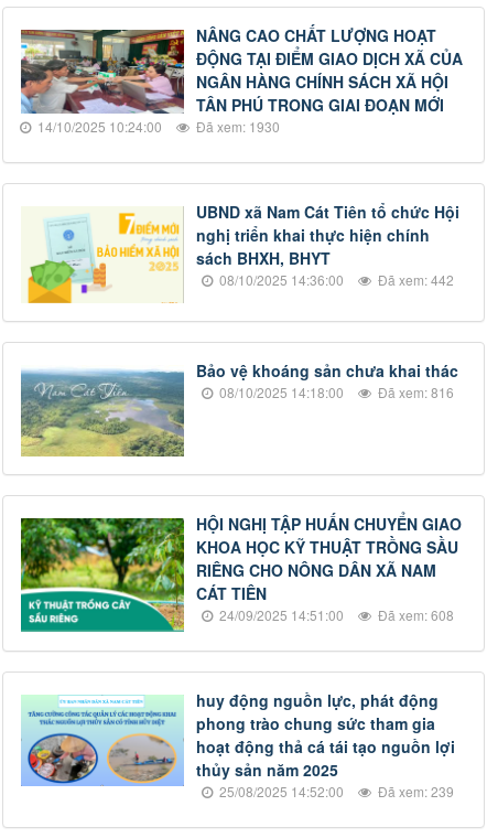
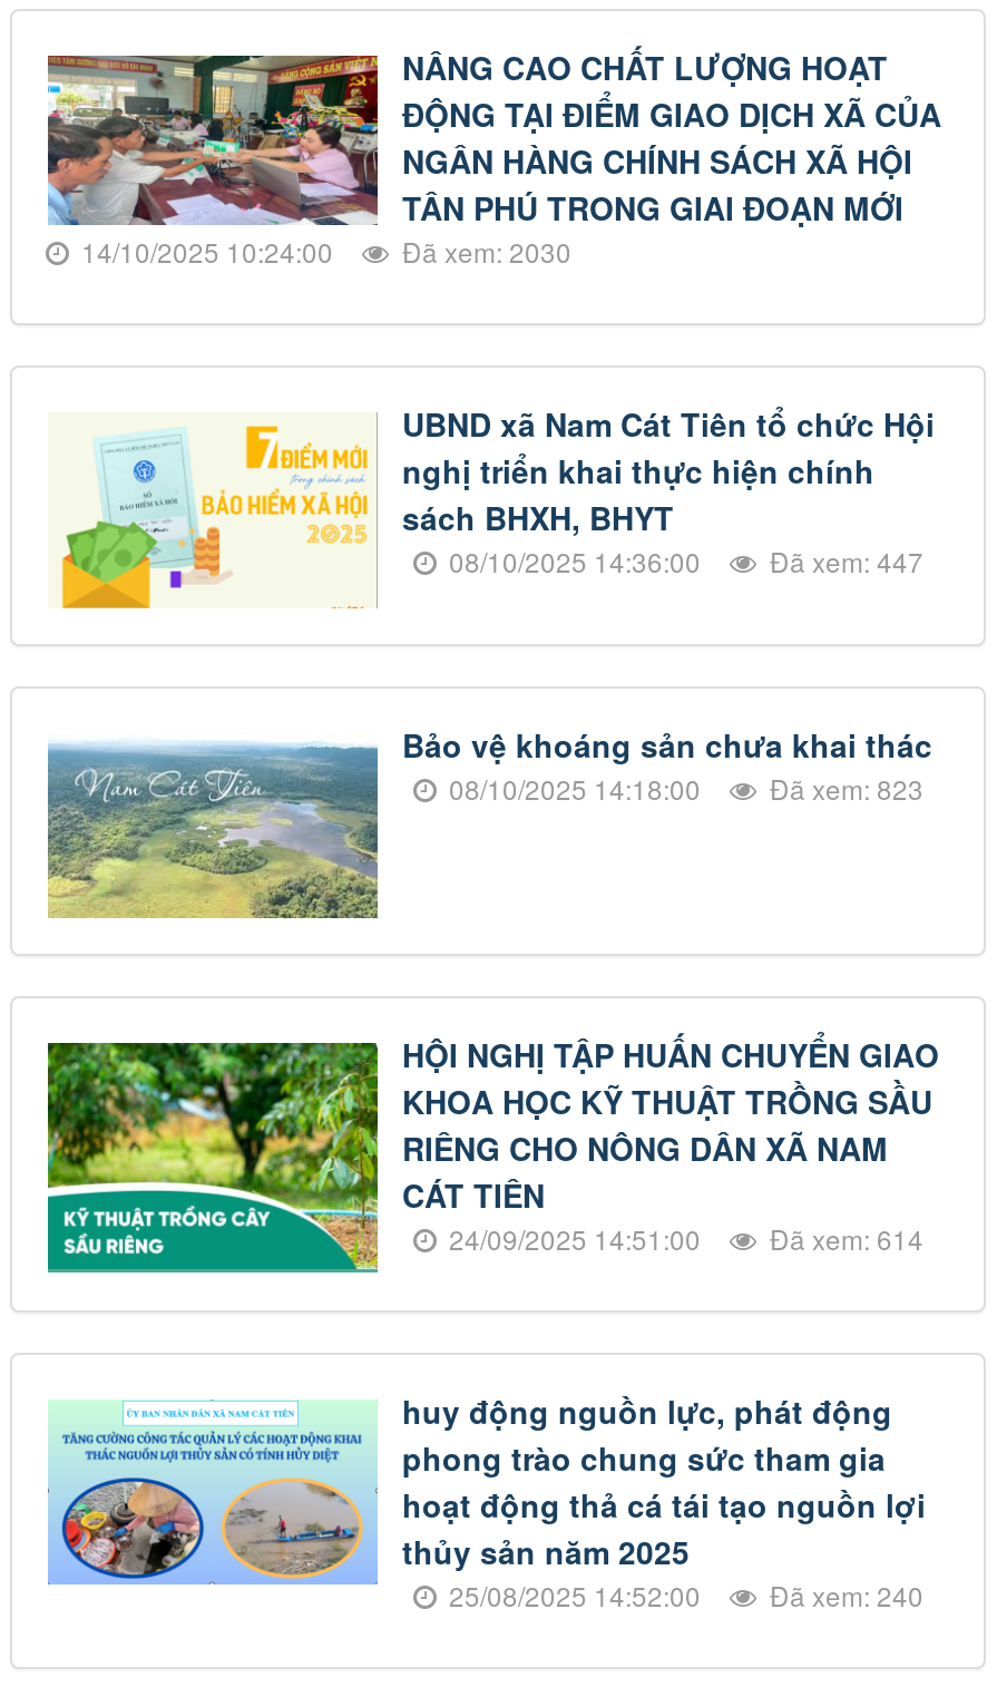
[34,116,280,135] 14/10/2025 10:24:00 Đã xem: 1930 -> [75,231,571,269] 14/10/2025 10:24:00 Đã xem: 2030
[216,270,454,288] 08/10/2025 14:36:00 Đã xem: 442 -> [442,541,923,579] 08/10/2025 14:36:00 Đã xem: 447
[216,383,454,402] 08/10/2025 14:18:00 Đã xem: 816 -> [442,770,923,808] 08/10/2025 14:18:00 Đã xem: 823
[216,606,454,624] 24/09/2025 14:51:00 Đã xem: 608 -> [442,1220,923,1258] 24/09/2025 14:51:00 Đã xem: 614
[216,782,454,801] 25/08/2025 14:52:00 Đã xem: 239 -> [442,1576,923,1614] 25/08/2025 14:52:00 Đã xem: 240

